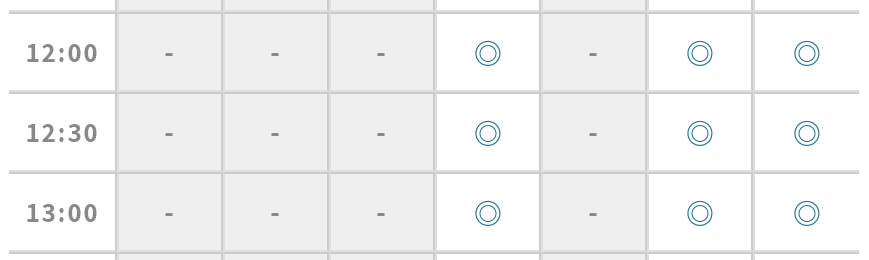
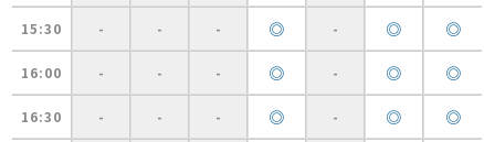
[25,34,99,68] 12:00 -> [21,19,62,37] 15:30
[25,114,99,148] 12:30 -> [21,63,62,81] 16:00
[25,194,99,228] 13:00 -> [21,107,62,125] 16:30

